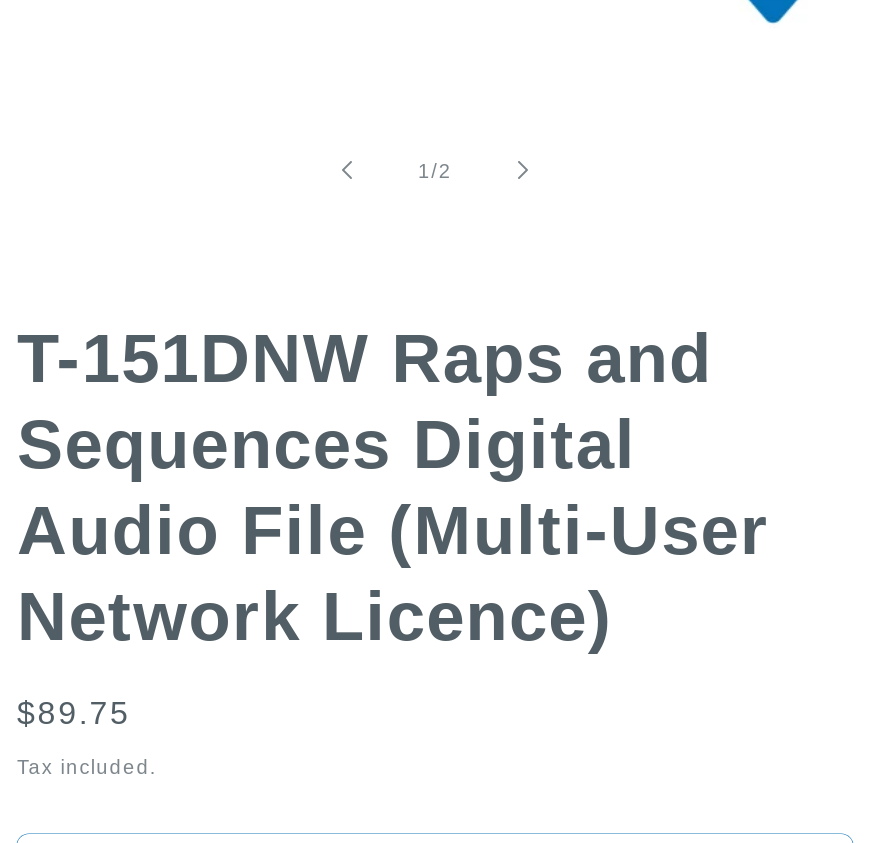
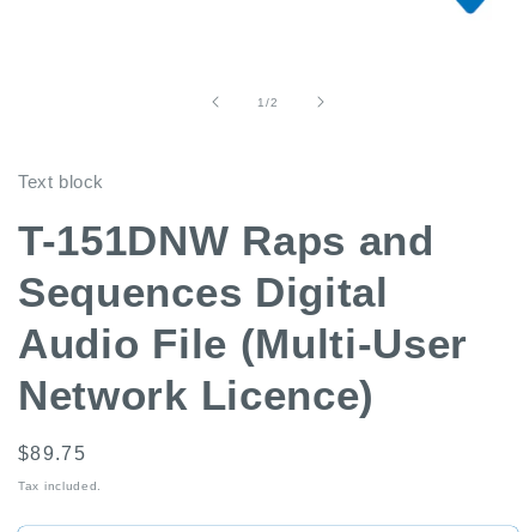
none -> [18,171,104,192] Text block

